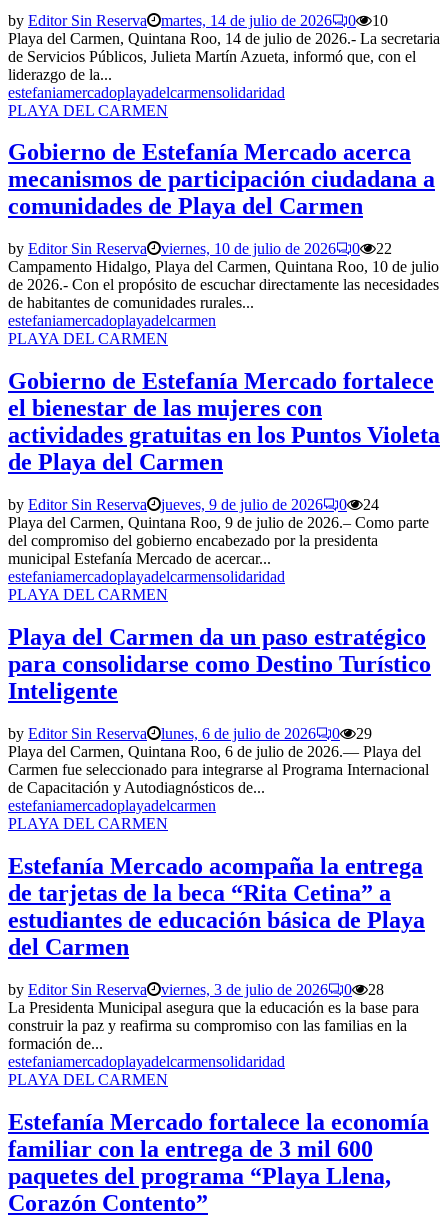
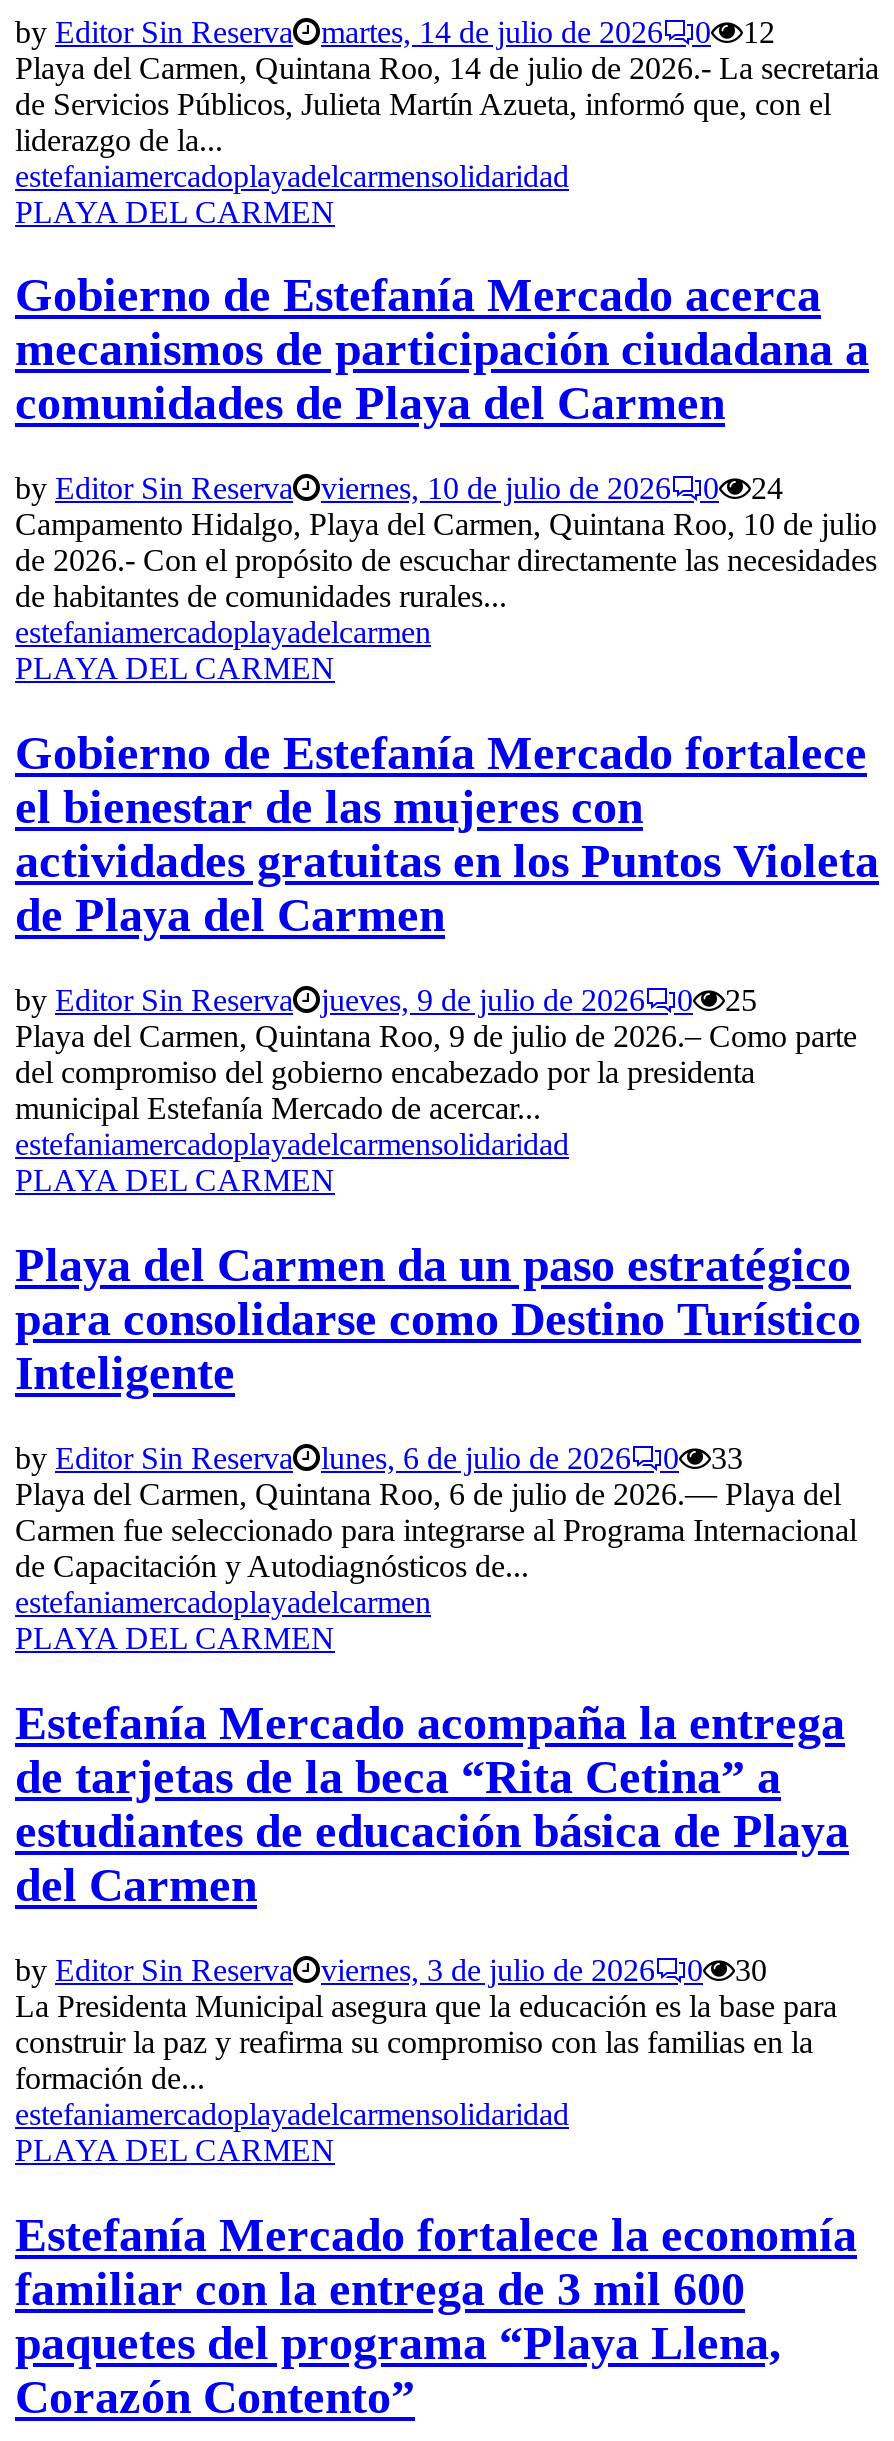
[372,11,388,28] 10 -> [743,14,775,48] 12
[376,240,392,257] 22 -> [751,472,783,506] 24
[363,496,379,513] 24 -> [725,983,757,1017] 25
[356,725,372,742] 29 -> [711,1441,743,1475] 33
[368,981,384,998] 28 -> [735,1953,767,1987] 30

